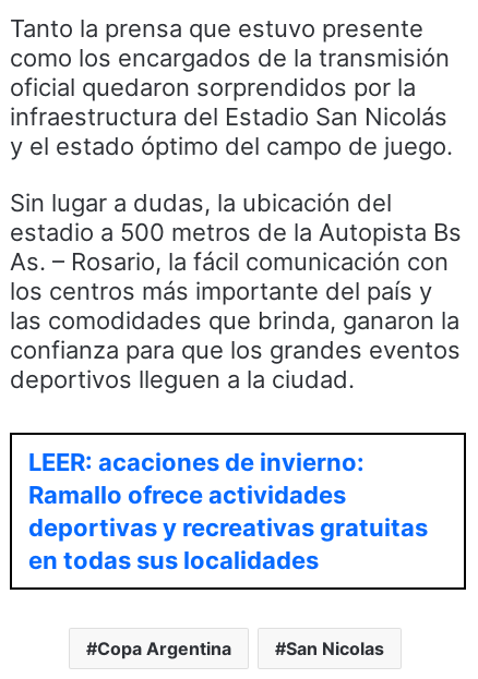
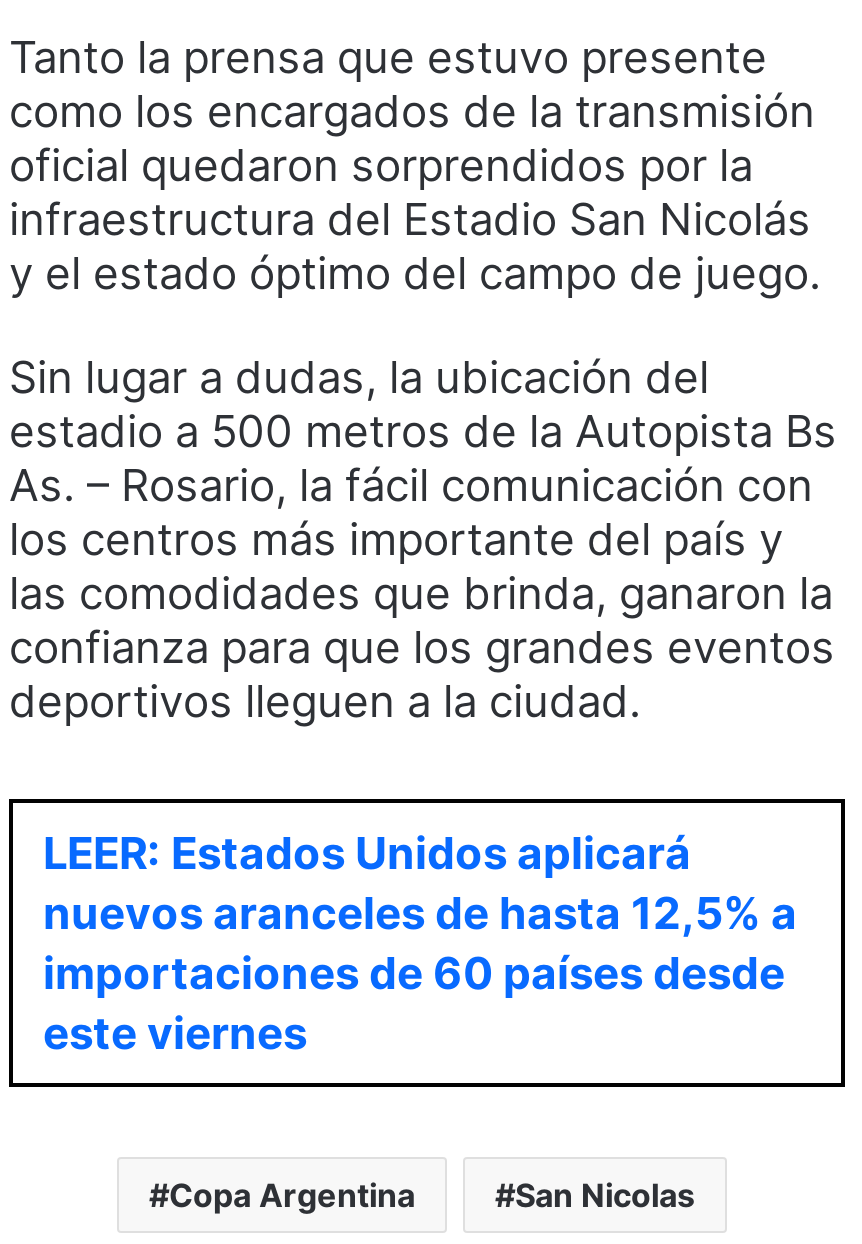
[28,447,428,574] LEER: acaciones de invierno: | Ramallo ofrece actividades | deportivas y recreativas gratuitas | en todas sus localidades -> [43,826,797,1058] LEER: Estados Unidos aplicará | nuevos aranceles de hasta 12,5% a | importaciones de 60 países desde | este viernes

